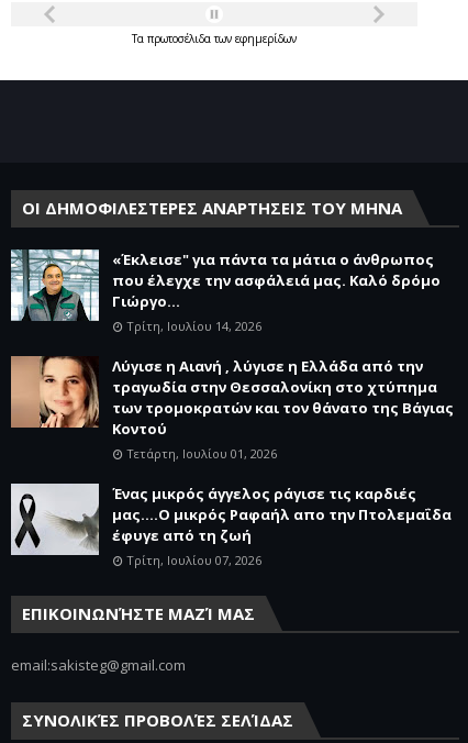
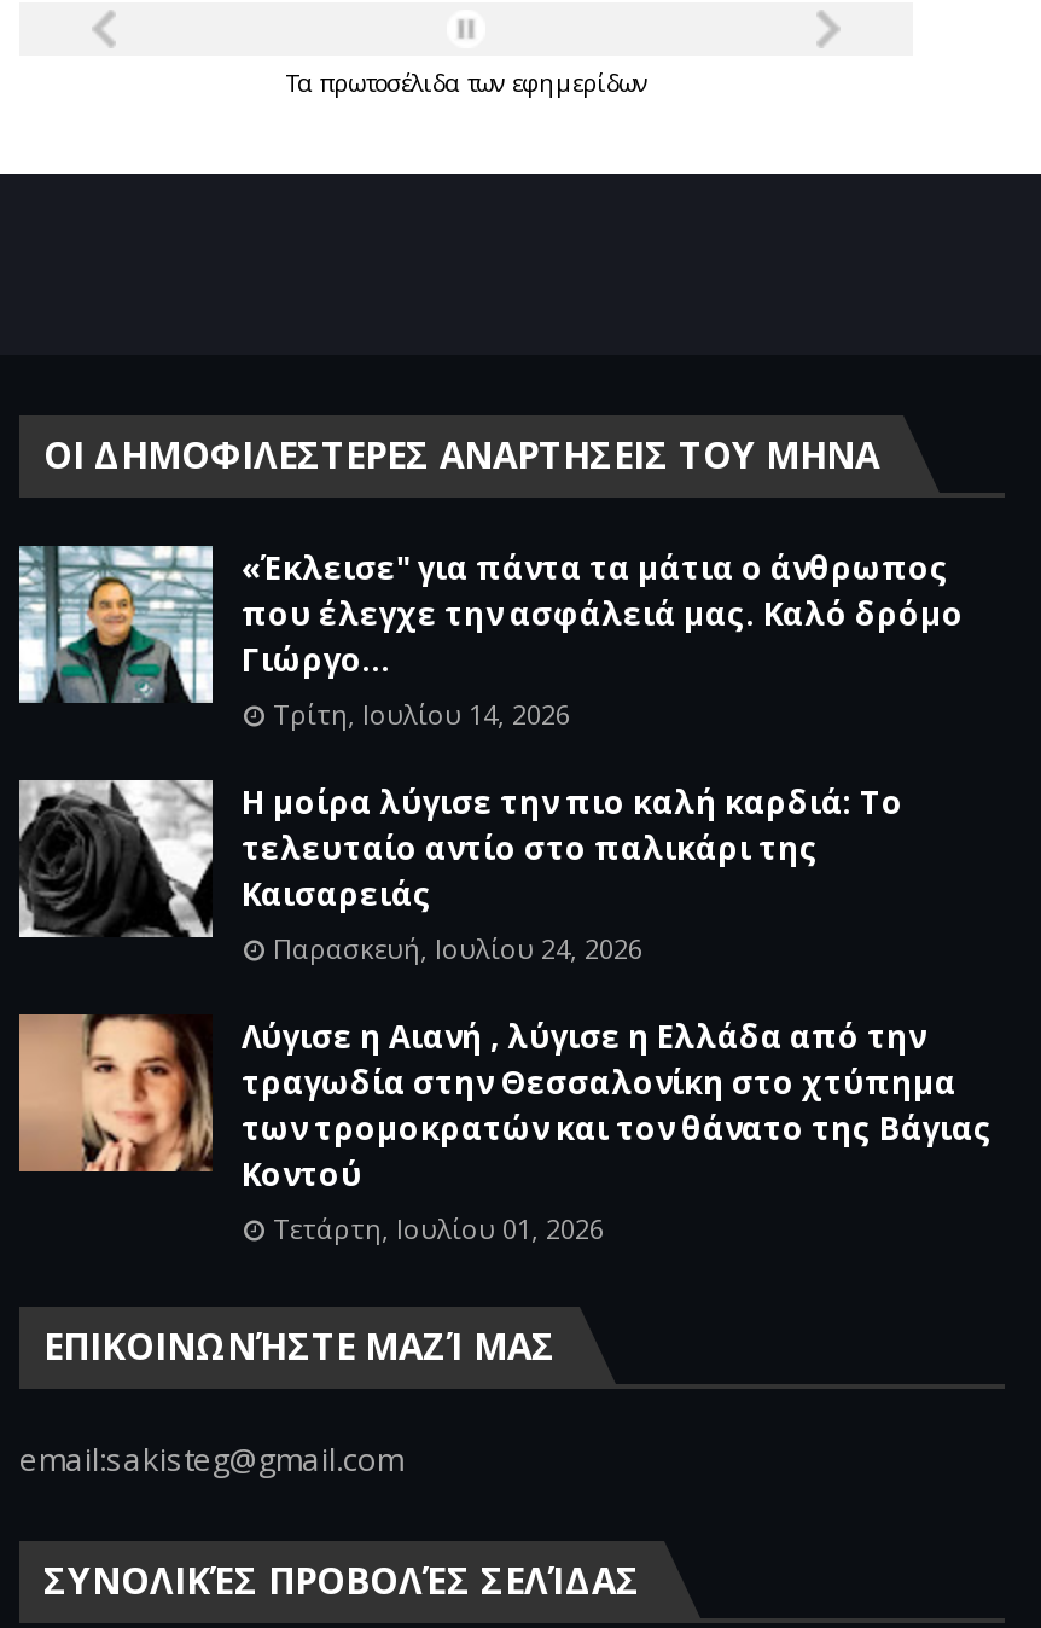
none -> [19,778,903,965] [image] | Η μοίρα λύγισε την πιο καλή καρδιά: Το | τελευταίο αντίο στο παλικάρι της | Καισαρειάς | Παρασκευή, Ιουλίου 24, 2026
moved [11,354,454,438] -> [19,1010,993,1195]: [image] | Λύγισε η Αιανή , λύγισε η Ελλάδα από την | τραγωδία στην Θεσσαλονίκη στο χτύπημα | των τρομοκρατών και τον θάνατο της Βάγιας | Κοντού
[10,483,452,568] [image] | Ένας μικρός άγγελος ράγισε τις καρδιές | μας....Ο μικρός Ραφαήλ απο την Πτολεμαΐδα | έφυγε από τη ζωή | Τρίτη, Ιουλίου 07, 2026 -> none

